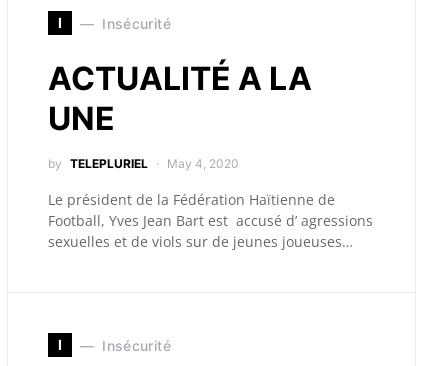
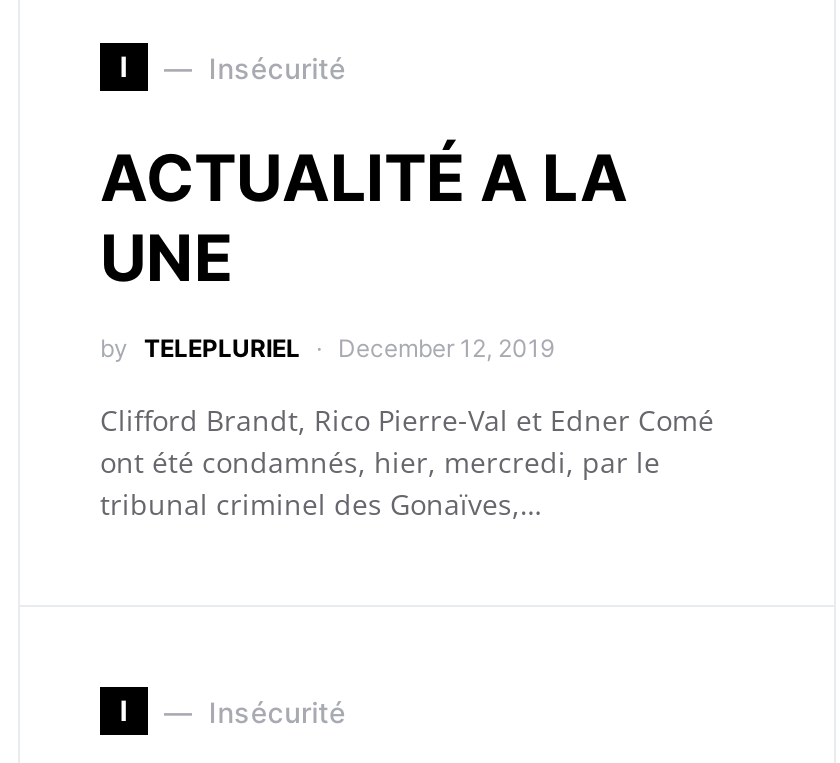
[167,156,239,171] May 4, 2020 -> [338,333,554,363] December 12, 2019
[48,190,373,251] Le président de la Fédération Haïtienne de | Football, Yves Jean Bart est accusé d’ agressions | sexuelles et de viols sur de jeunes joueuses… -> [100,401,714,523] Clifford Brandt, Rico Pierre-Val et Edner Comé | ont été condamnés, hier, mercredi, par le | tribunal criminel des Gonaïves,…

